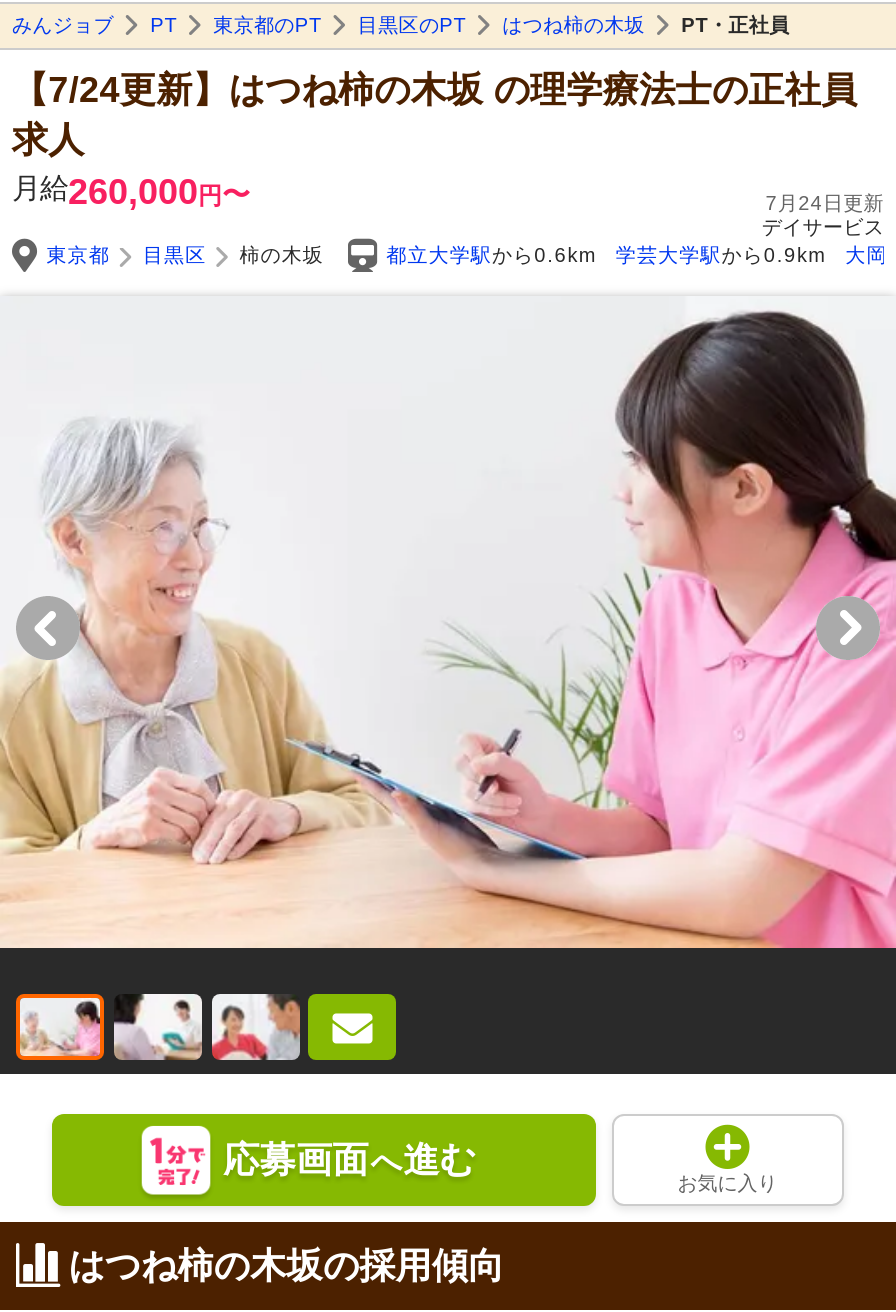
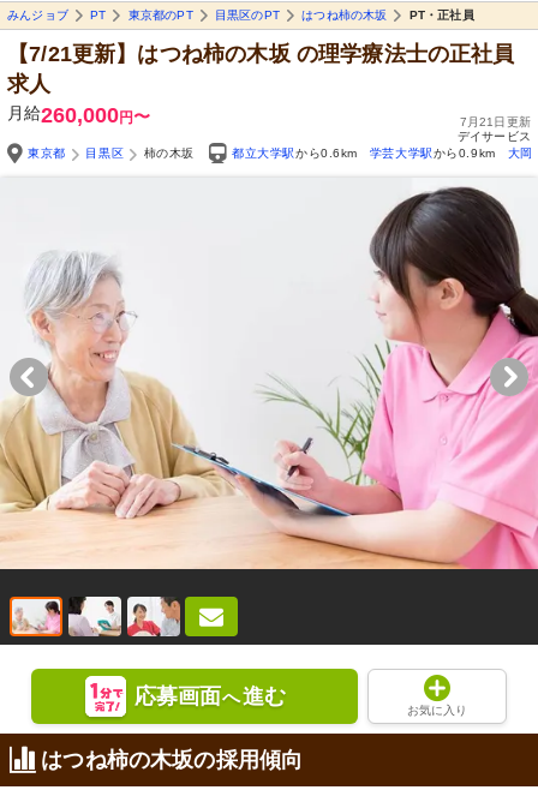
[12,70,857,110] 【7/24更新】はつね柿の木坂の理学療法士の正社員 -> [7,42,515,66] 【7/21更新】はつね柿の木坂の理学療法士の正社員
[765,192,884,214] 7月24日更新 -> [460,115,531,128] 7月21日更新

